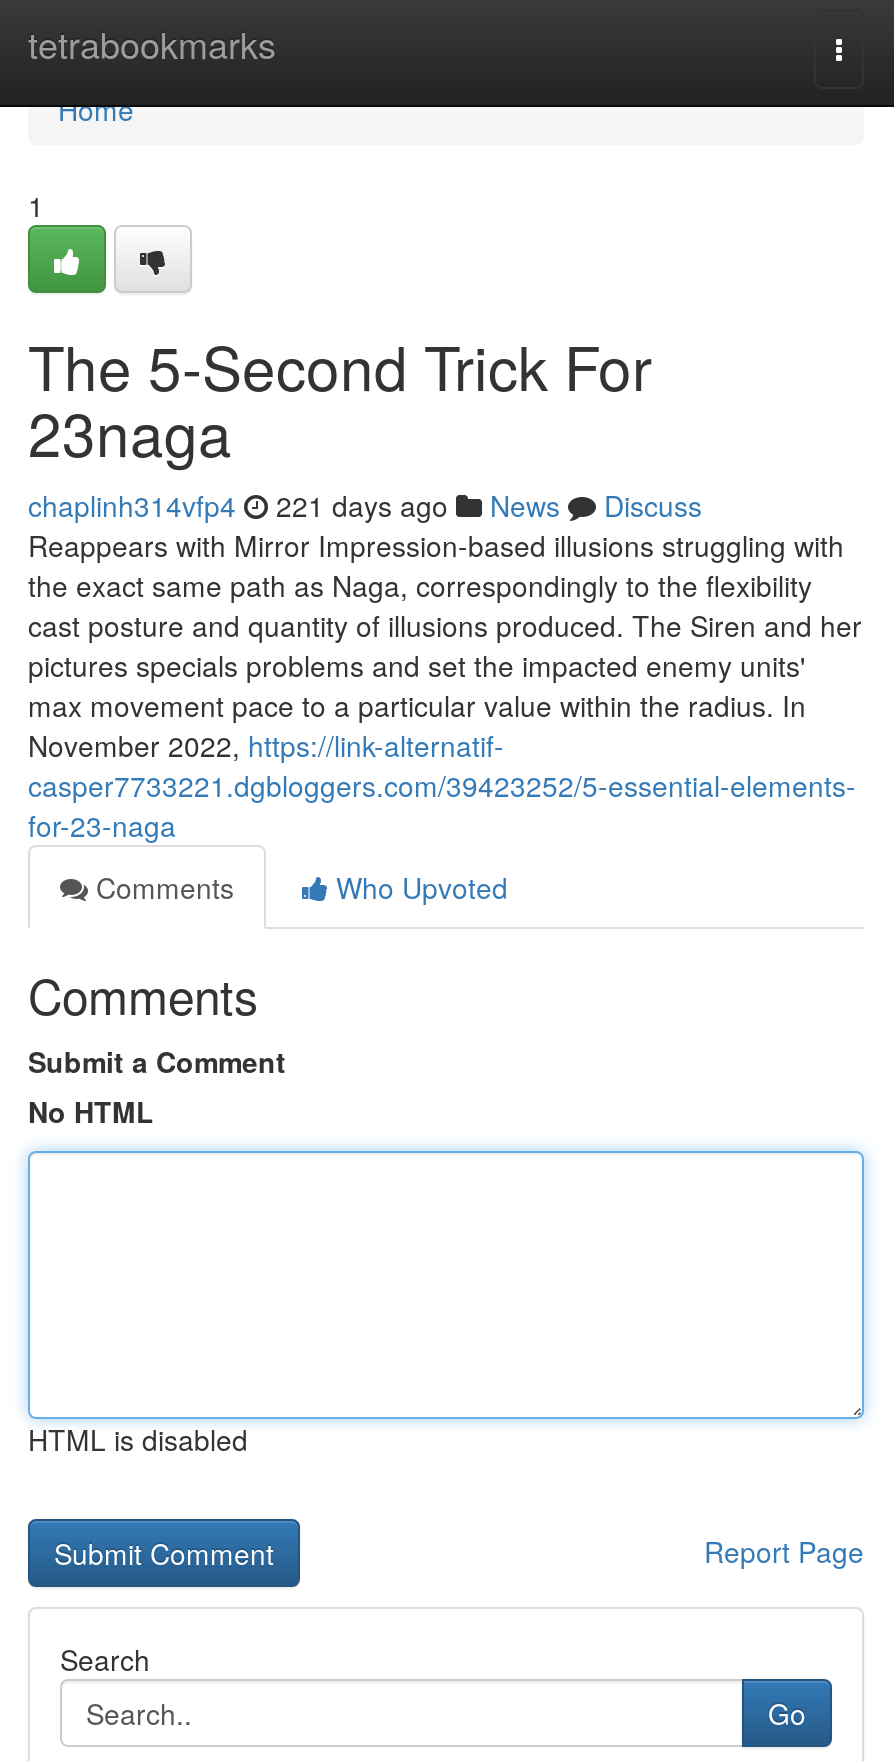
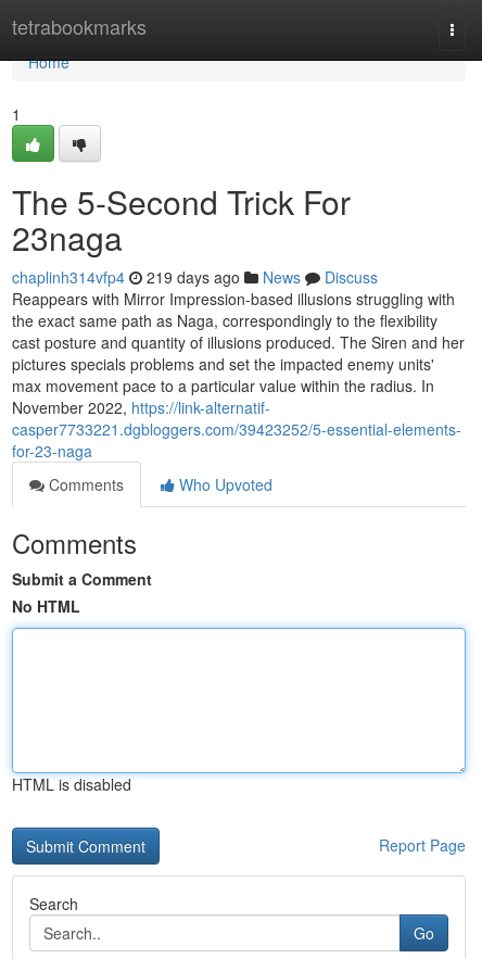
[28,485,702,525] chaplinh314vfp4 221 days ago News Discuss -> [12,266,378,288] chaplinh314vfp4 219 days ago News Discuss

